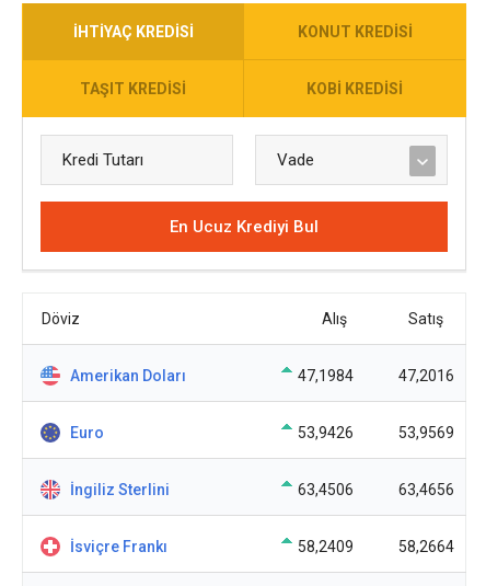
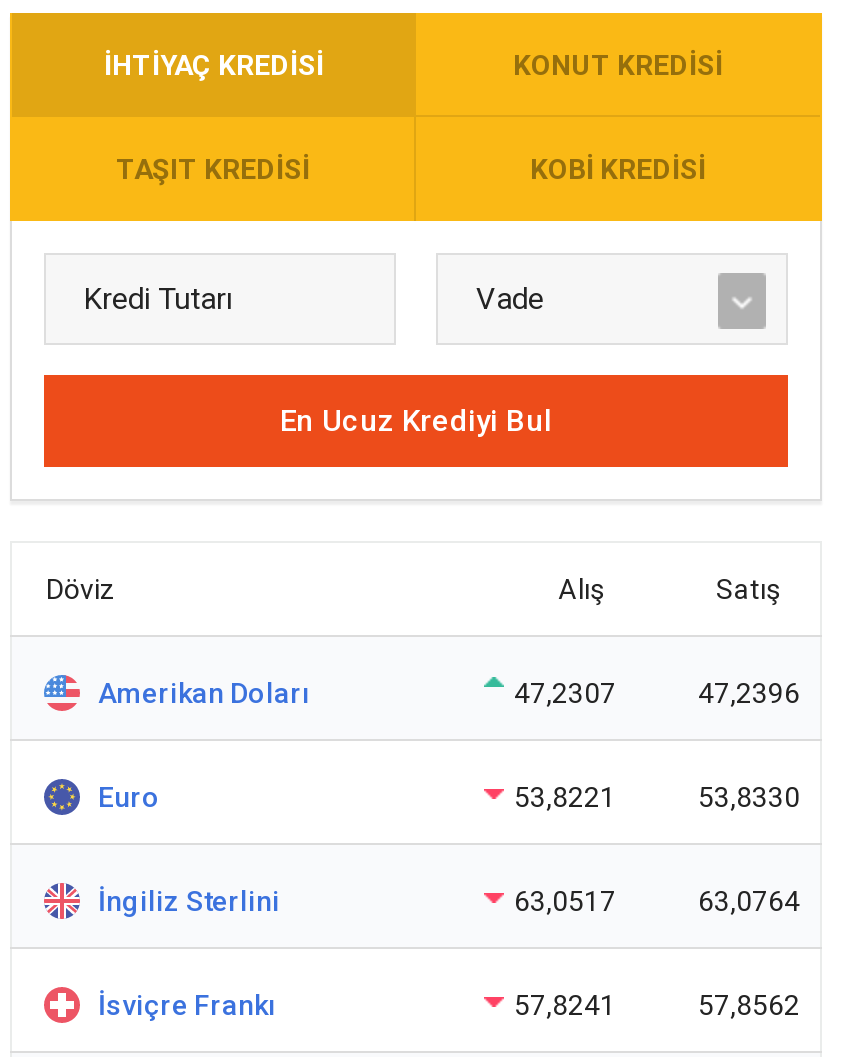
[298,367,354,385] 47,1984 -> [514,677,616,709] 47,2307
[398,367,454,385] 47,2016 -> [698,677,800,709] 47,2396
[298,424,354,442] 53,9426 -> [514,781,616,813] 53,8221
[398,424,454,442] 53,9569 -> [698,781,800,813] 53,8330
[298,481,354,499] 63,4506 -> [514,885,616,917] 63,0517
[398,481,454,499] 63,4656 -> [698,885,800,917] 63,0764
[298,538,354,556] 58,2409 -> [514,989,616,1021] 57,8241
[398,538,454,556] 58,2664 -> [698,989,800,1021] 57,8562

